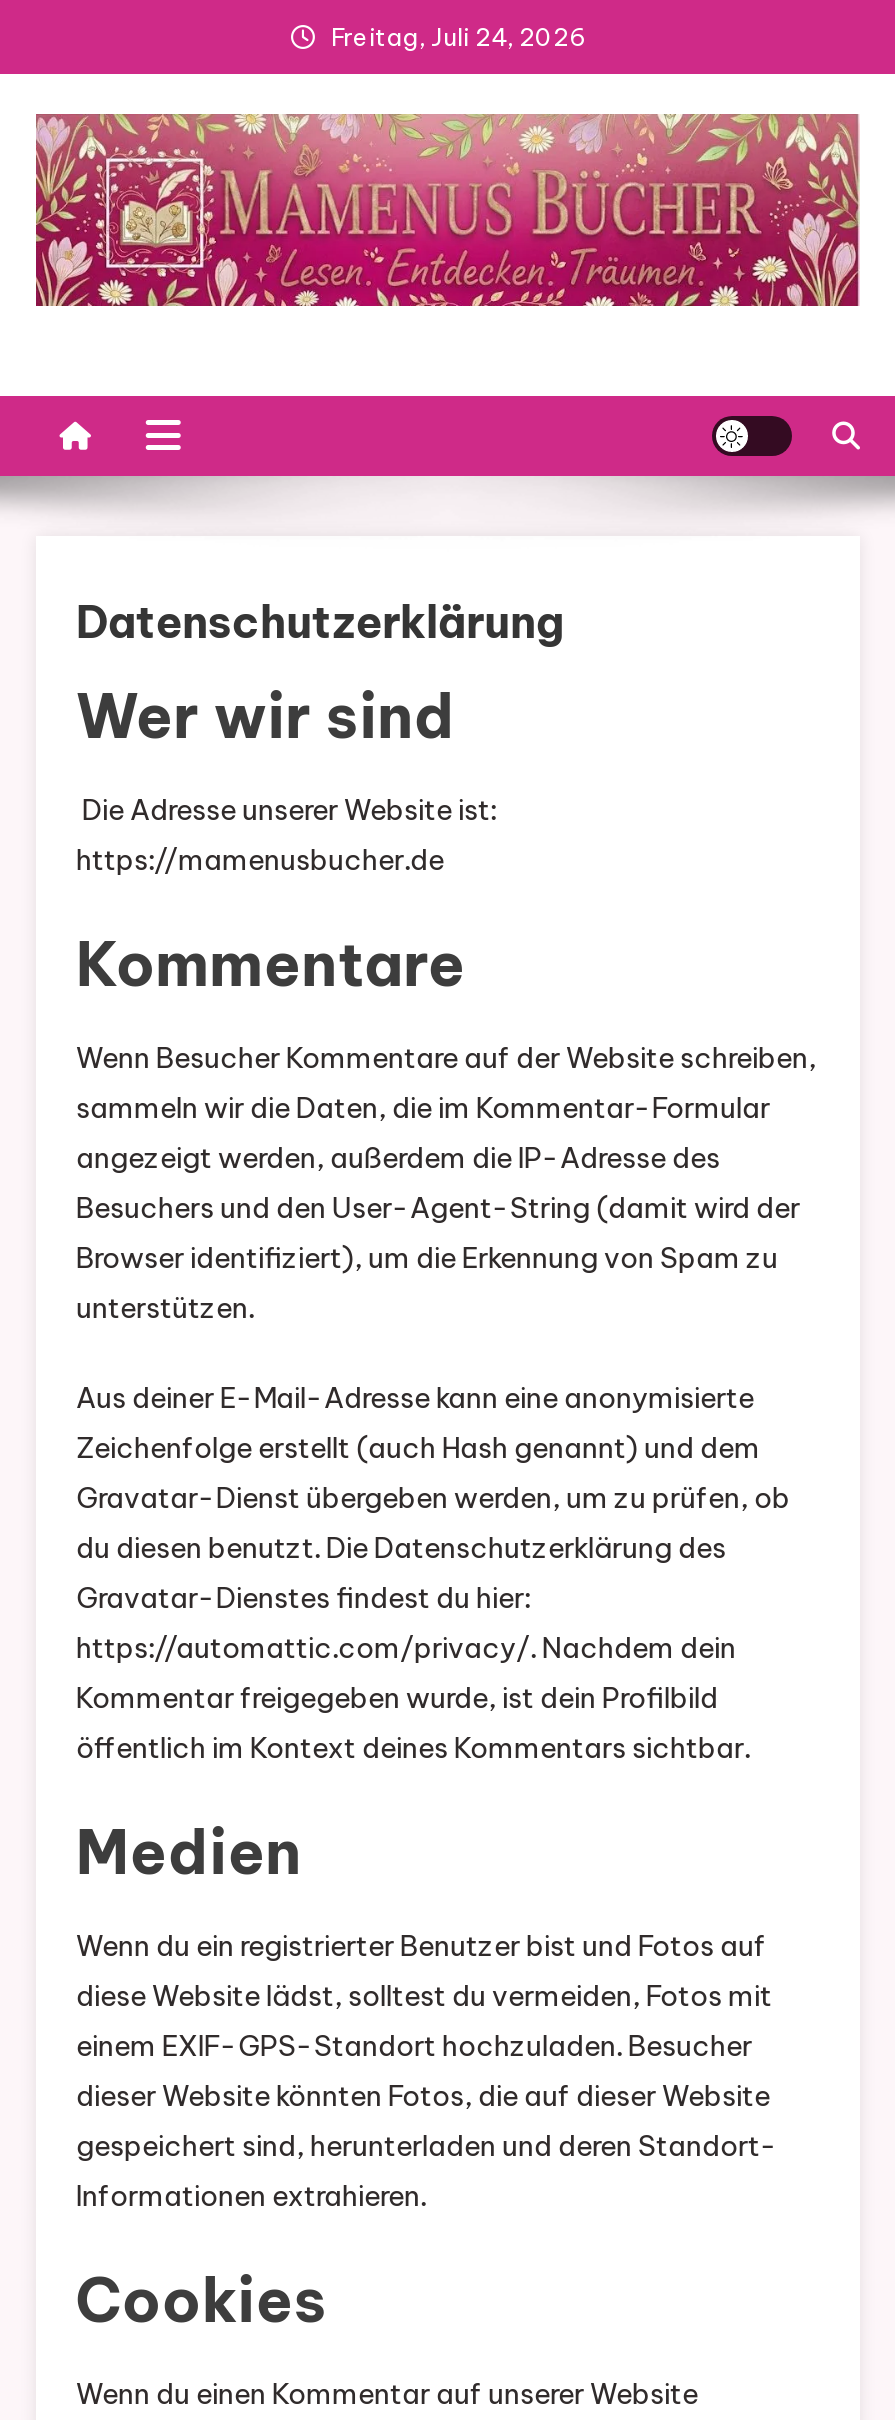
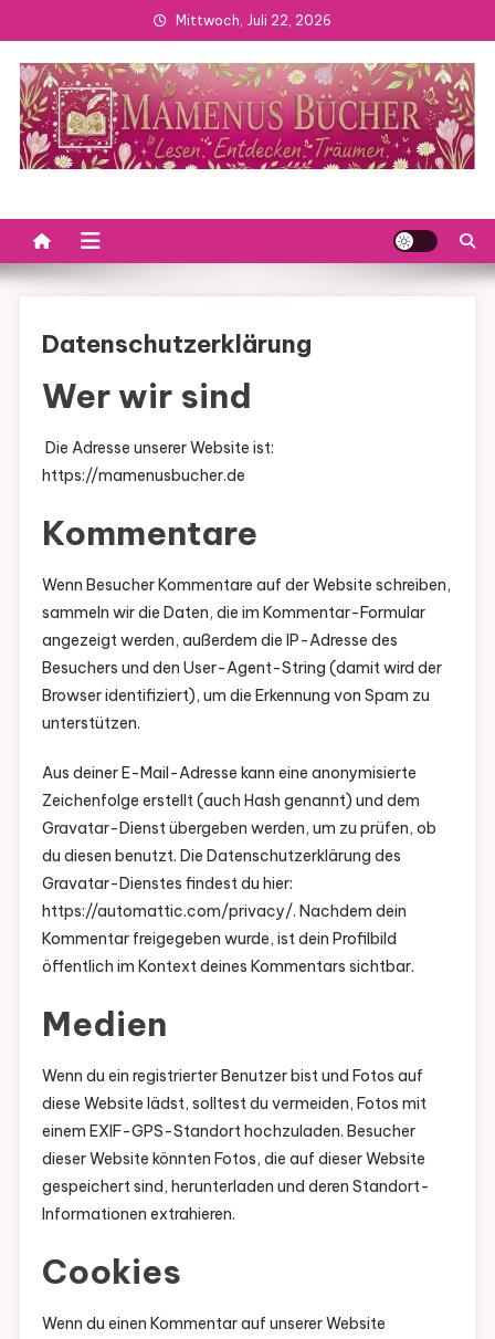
[331,22,585,52] Freitag, Juli 24, 2026 -> [175,12,331,29] Mittwoch, Juli 22, 2026

